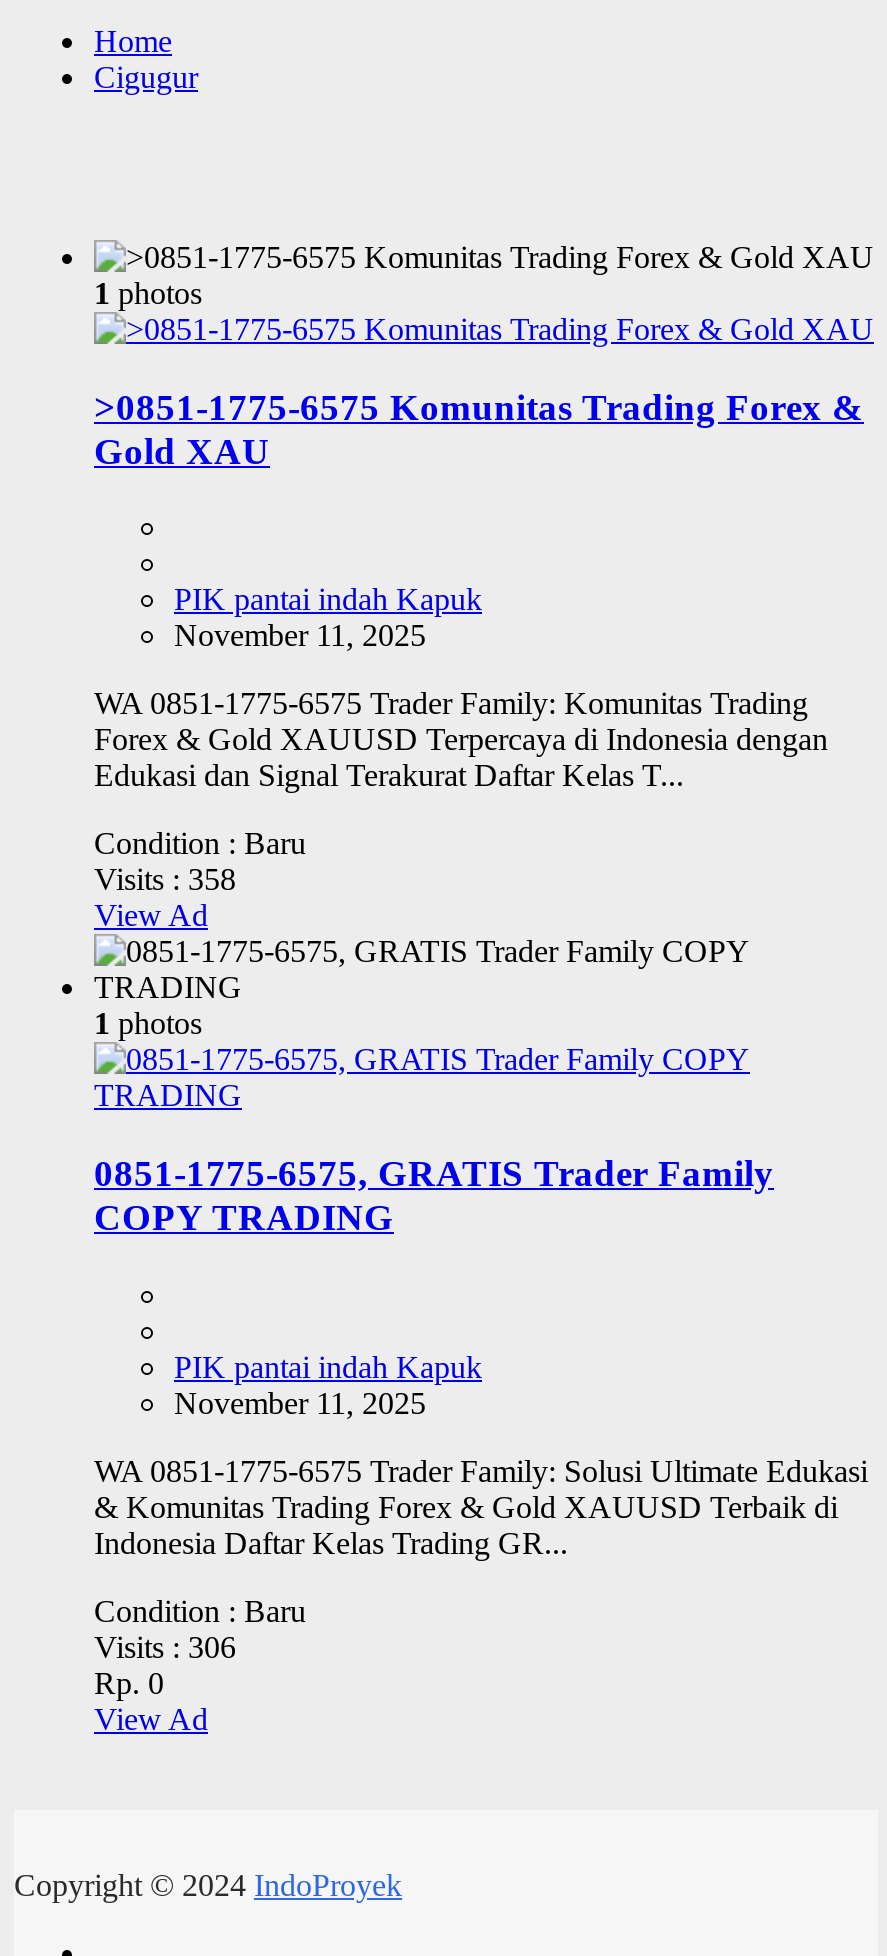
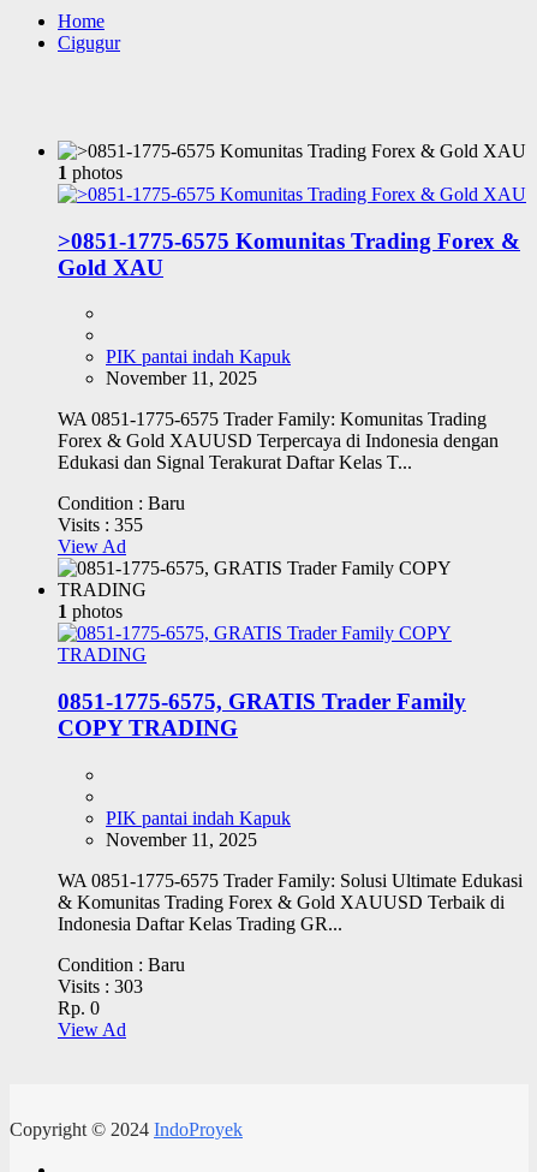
[94,863,236,897] Visits : 358 -> [58,515,143,535] Visits : 355
[94,1630,236,1664] Visits : 306 -> [58,976,143,996] Visits : 303

